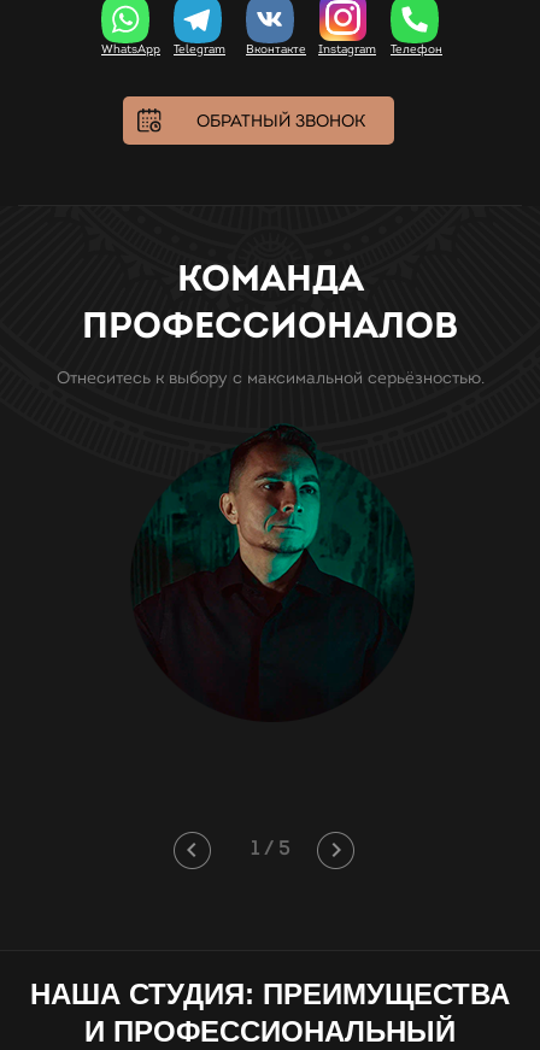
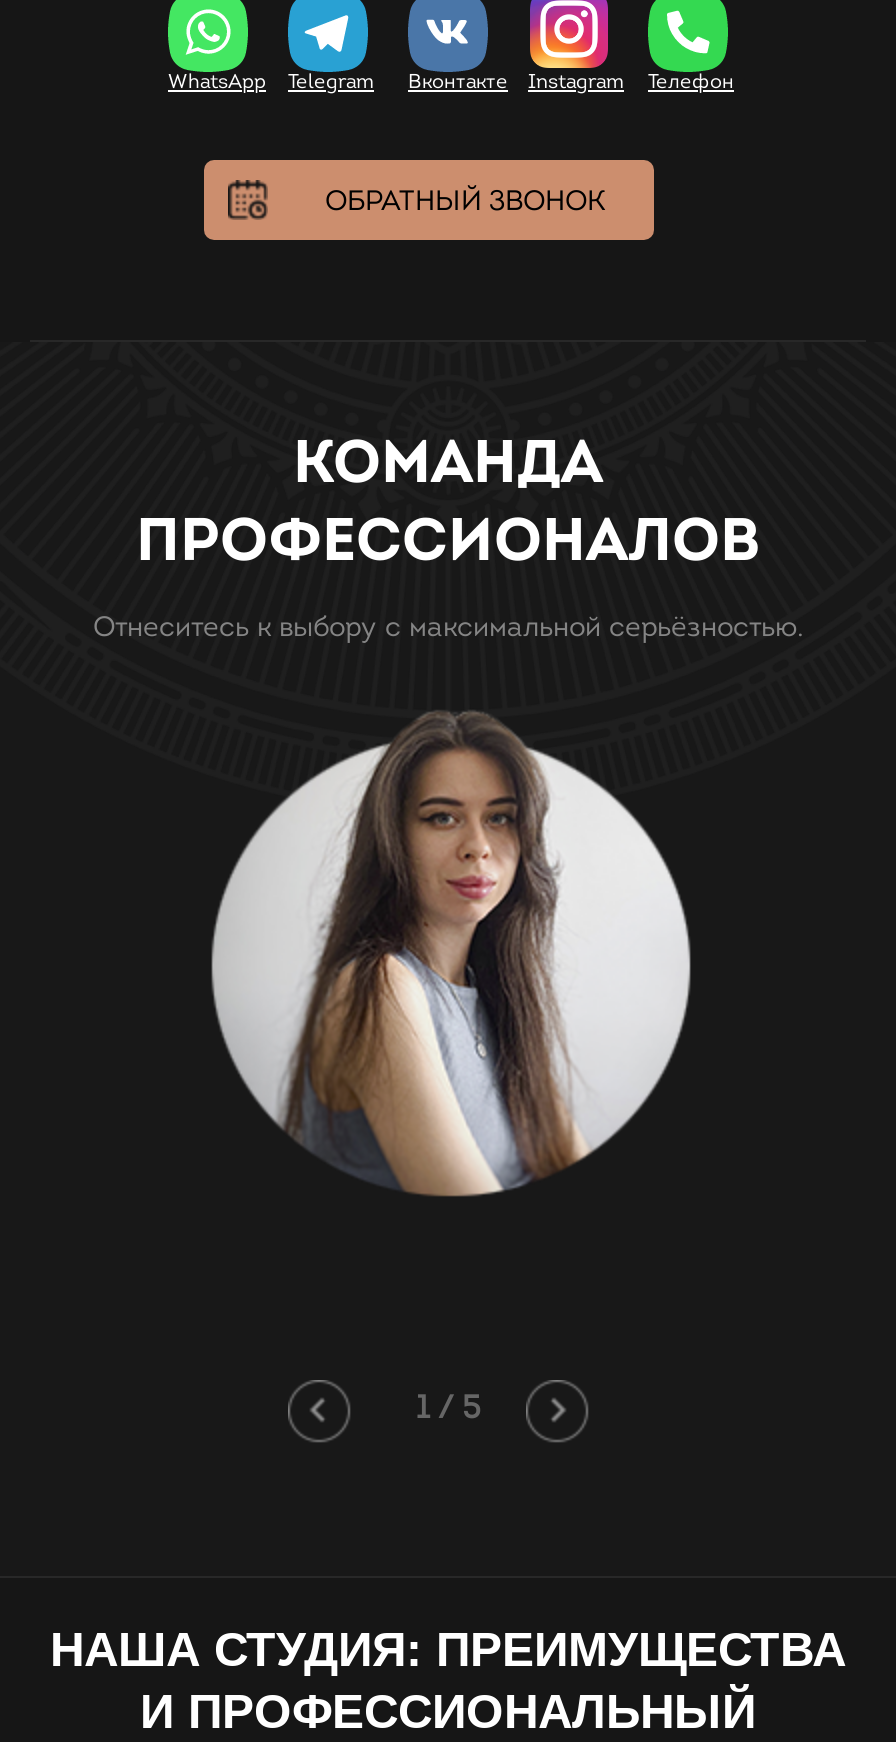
[128,428,416,721] [image] -> [210,708,692,1198] [image]

